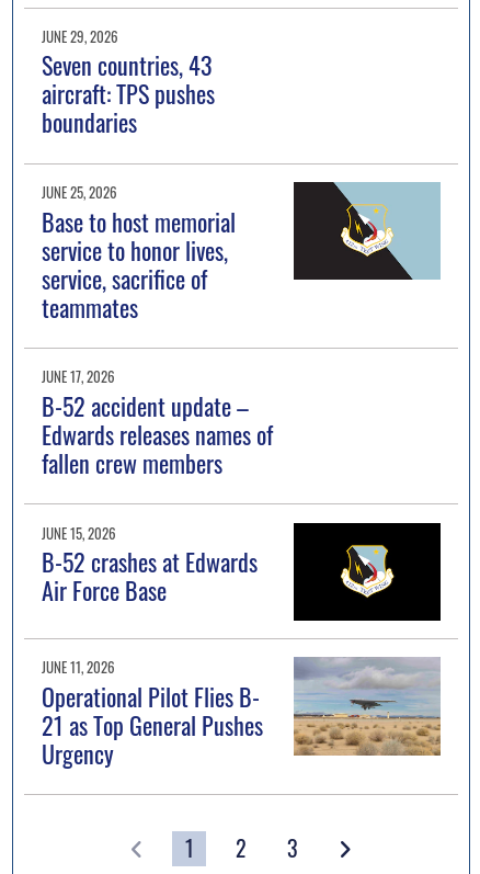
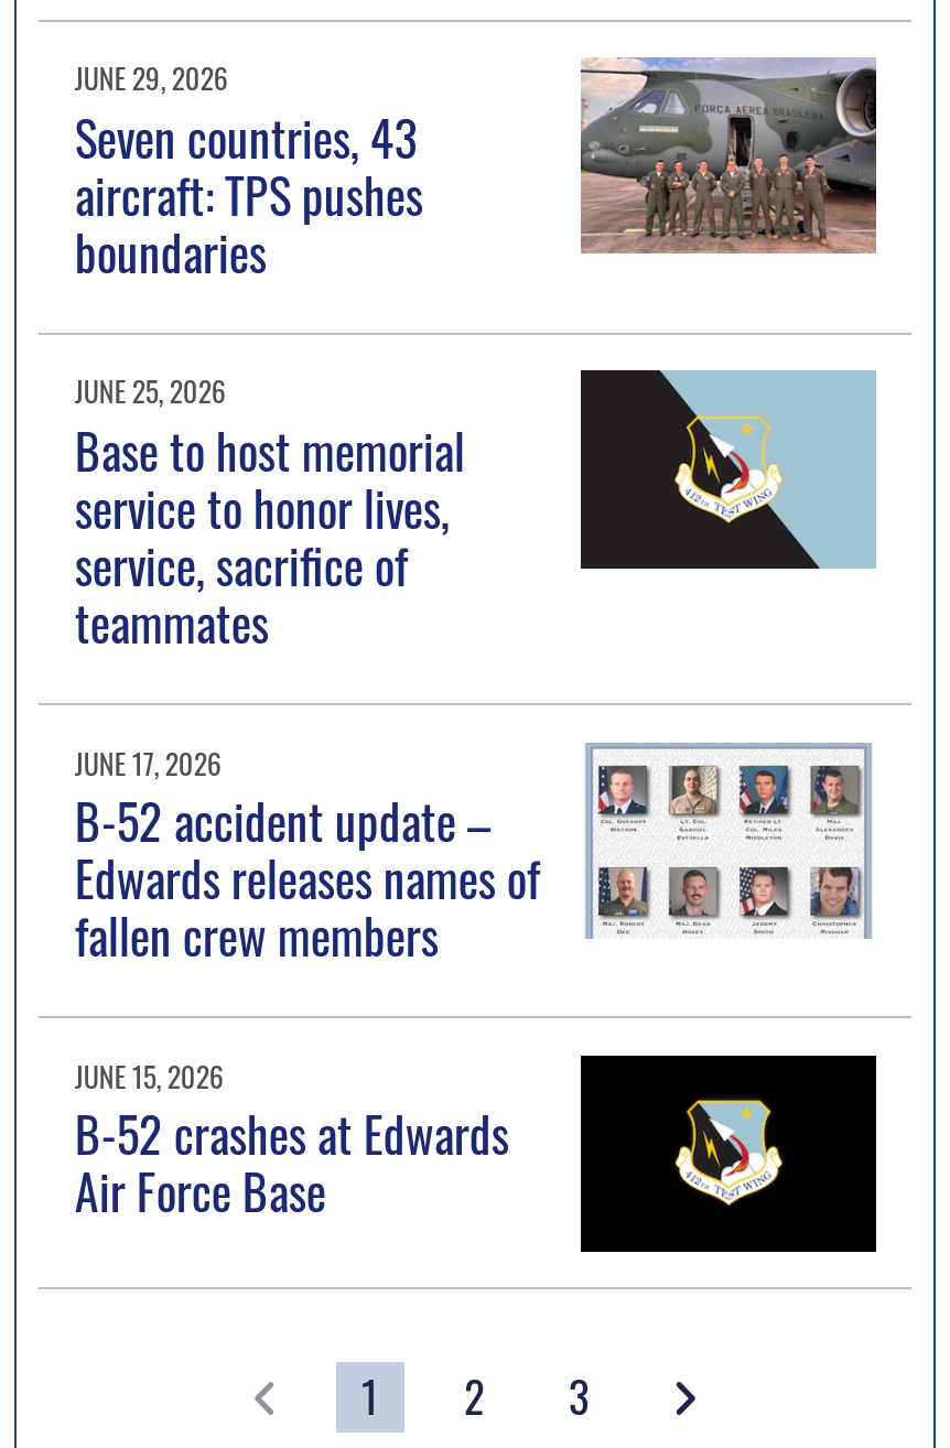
none -> [579,55,878,256] [image]
none -> [583,743,874,939] [image]
[42,656,442,771] [image] | JUNE 11, 2026 | Operational Pilot Flies B- | 21 as Top General Pushes | Urgency -> none

